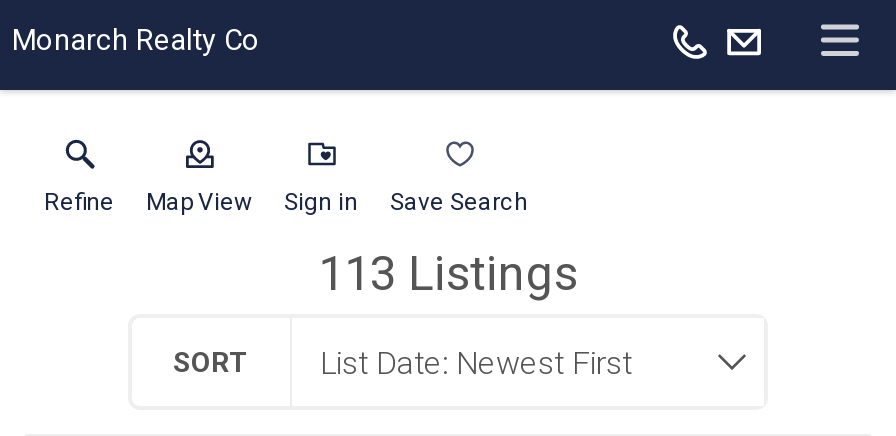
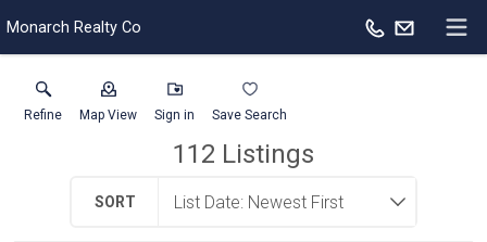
[318,246,578,302] 113 Listings -> [173,139,314,169] 112 Listings

